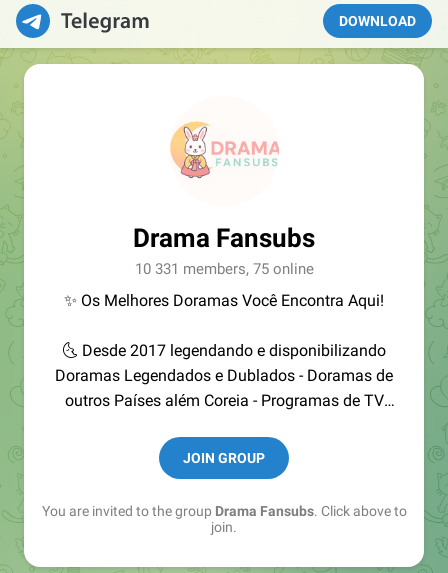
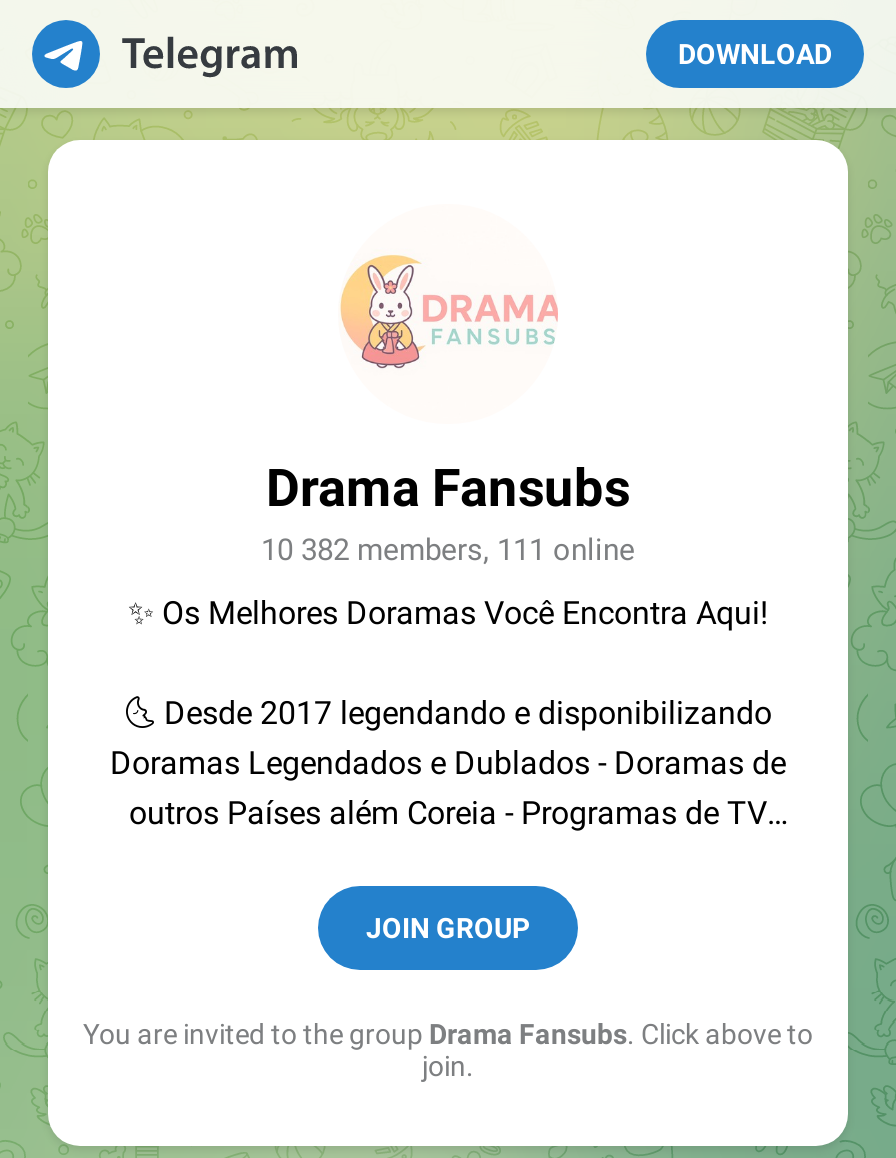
[134,260,313,278] 10 331 members, 75 online -> [261,532,635,568] 10 382 members, 111 online

